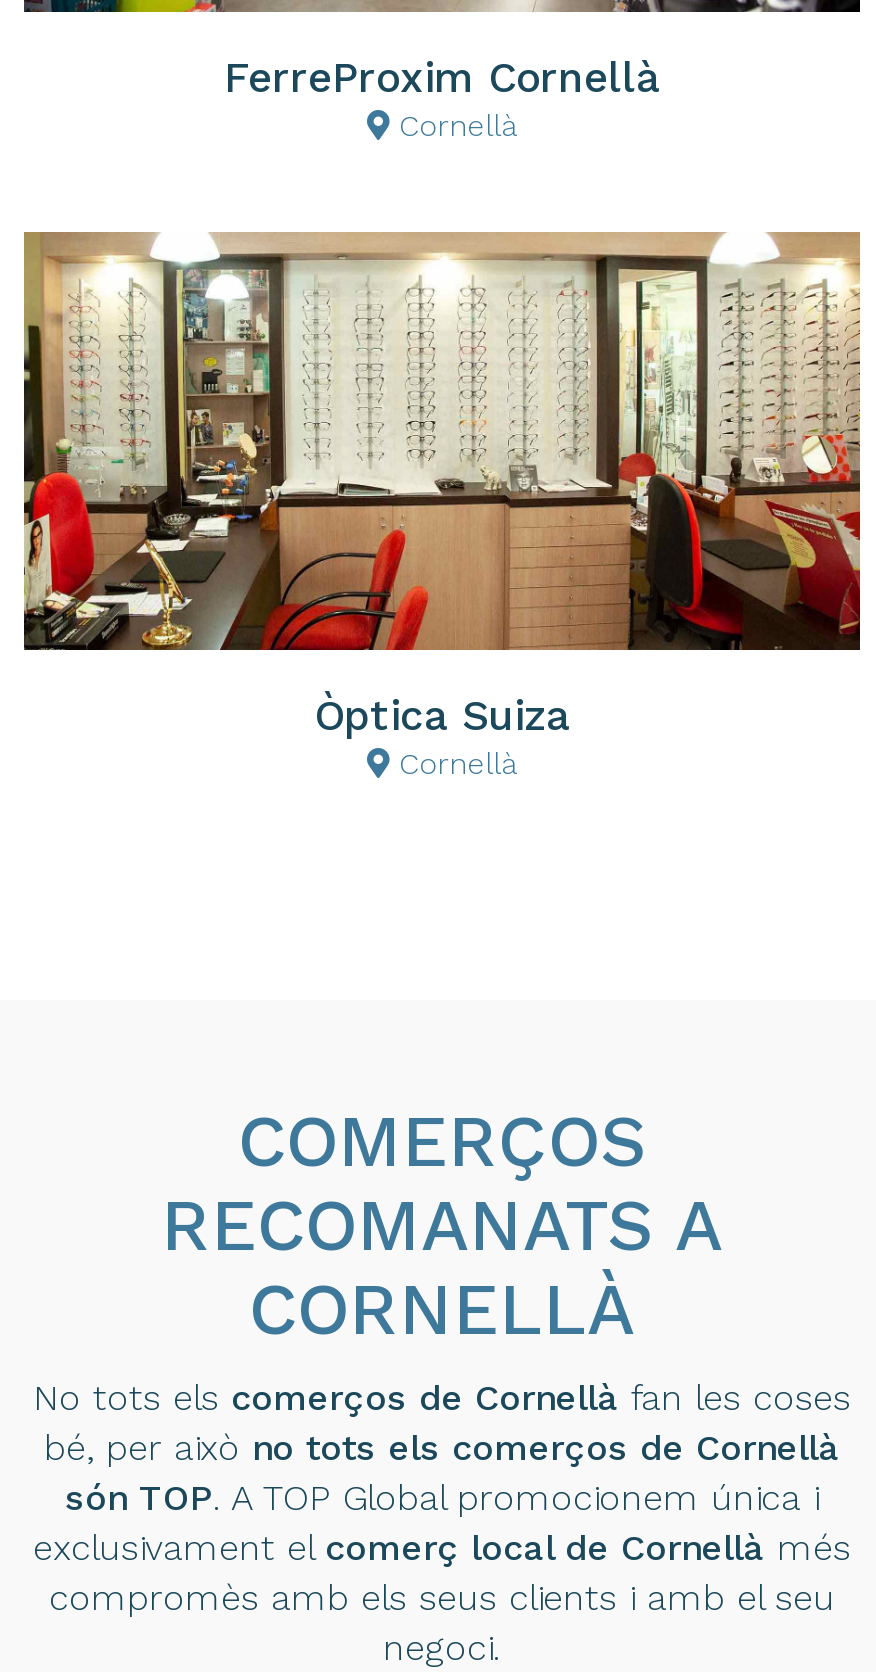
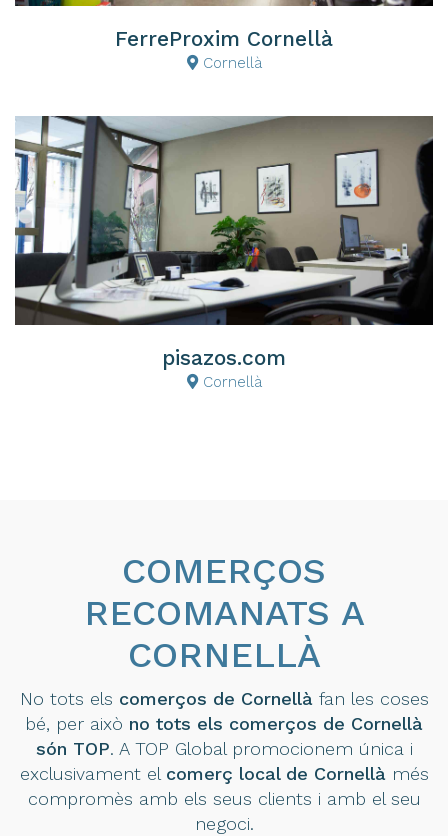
[22,230,862,740] [image] | Òptica Suiza -> [14,115,434,370] [image] | pisazos.com

